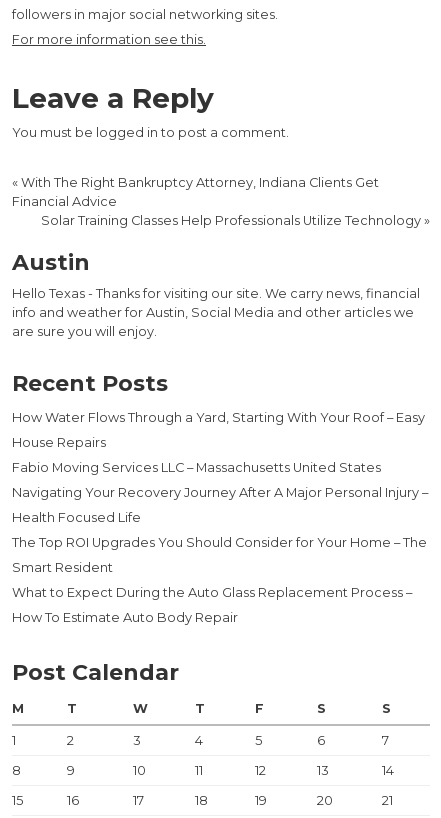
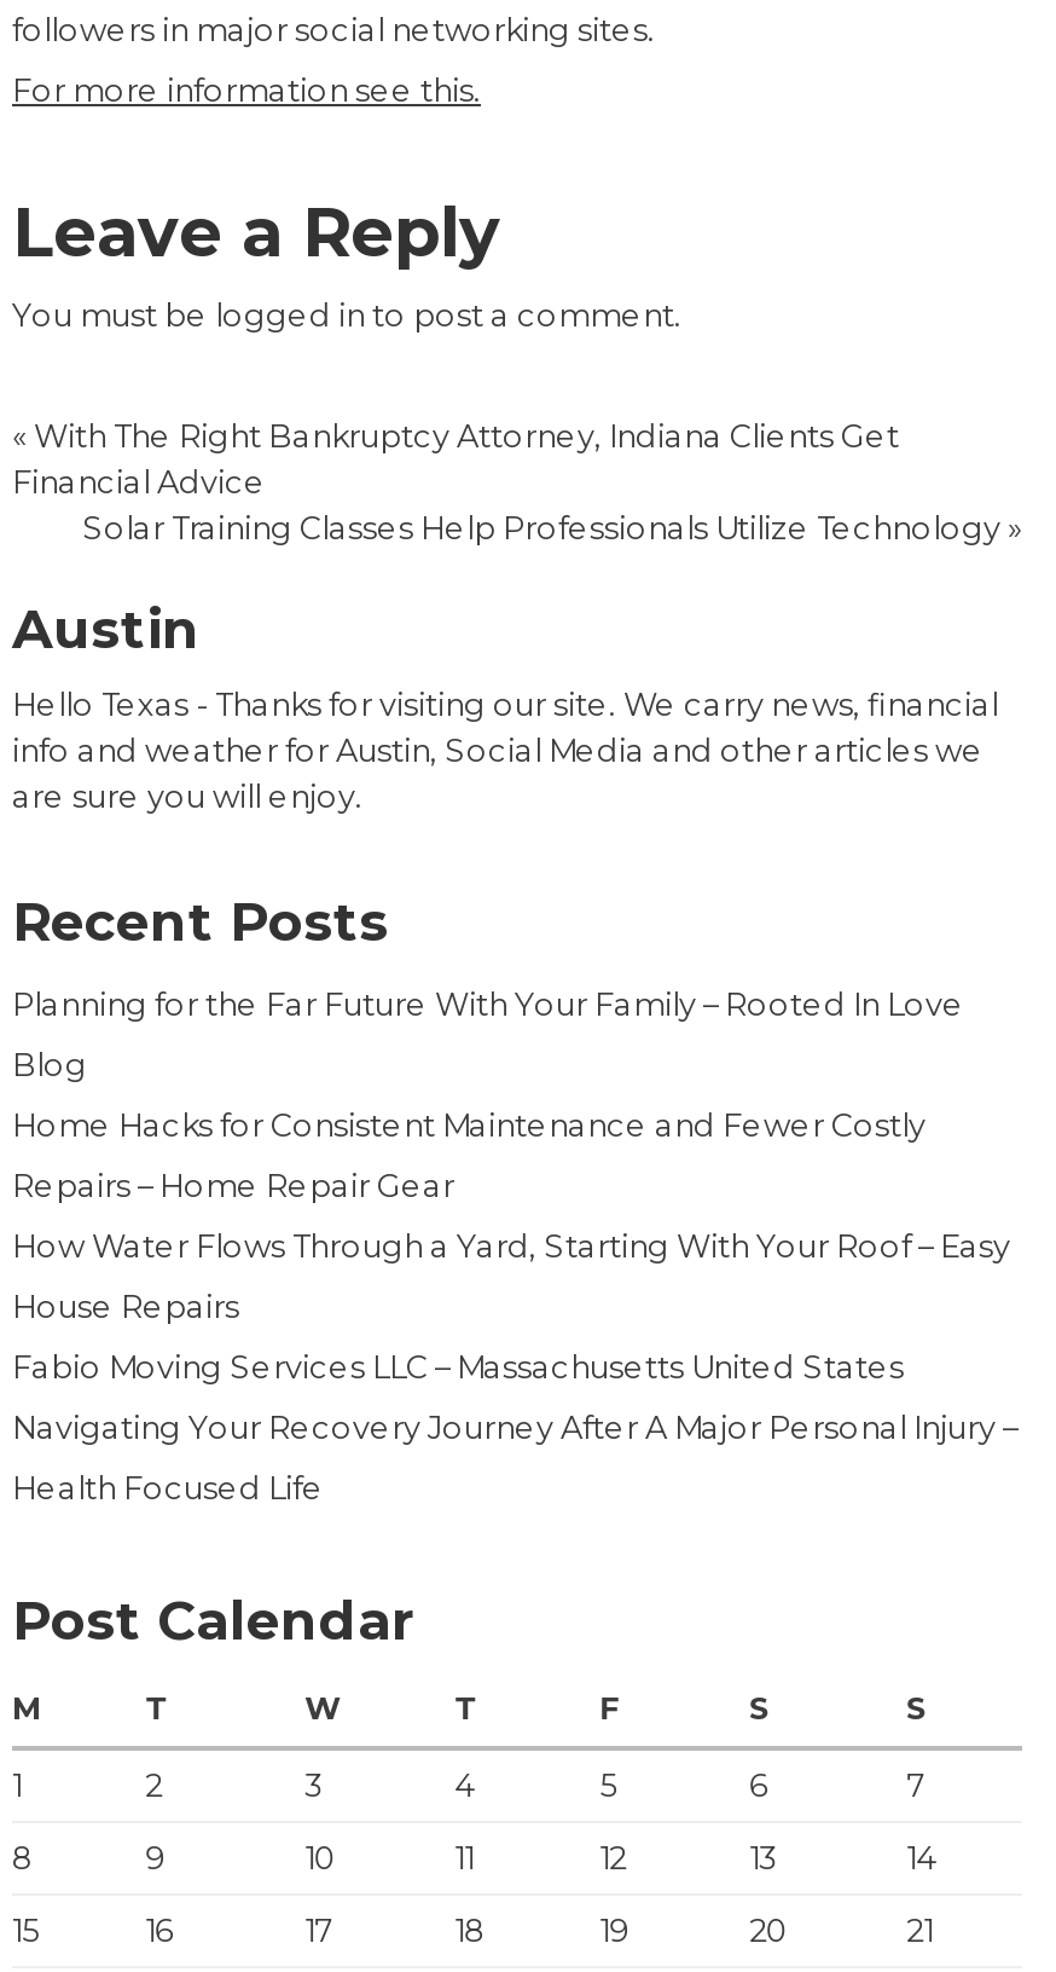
none -> [12,987,964,1204] Planning for the Far Future With Your Family – Rooted In Love | Blog | Home Hacks for Consistent Maintenance and Fewer Costly | Repairs – Home Repair Gear
moved [12,410,428,525] -> [12,1228,1017,1507]: How Water Flows Through a Yard, Starting With Your Roof – Easy | House Repairs | Fabio Moving Services LLC – Massachusetts United States | Navigating Your Recovery Journey After A Major Personal Injury – | Health Focused Life
[12,535,427,625] The Top ROI Upgrades You Should Consider for Your Home – The | Smart Resident | What to Expect During the Auto Glass Replacement Process – | How To Estimate Auto Body Repair -> none

